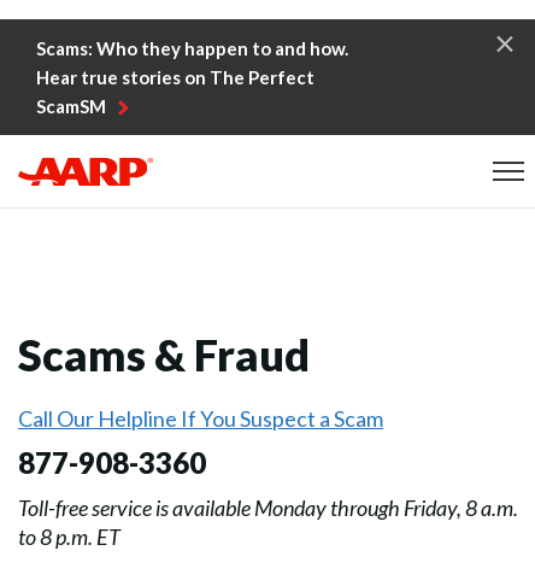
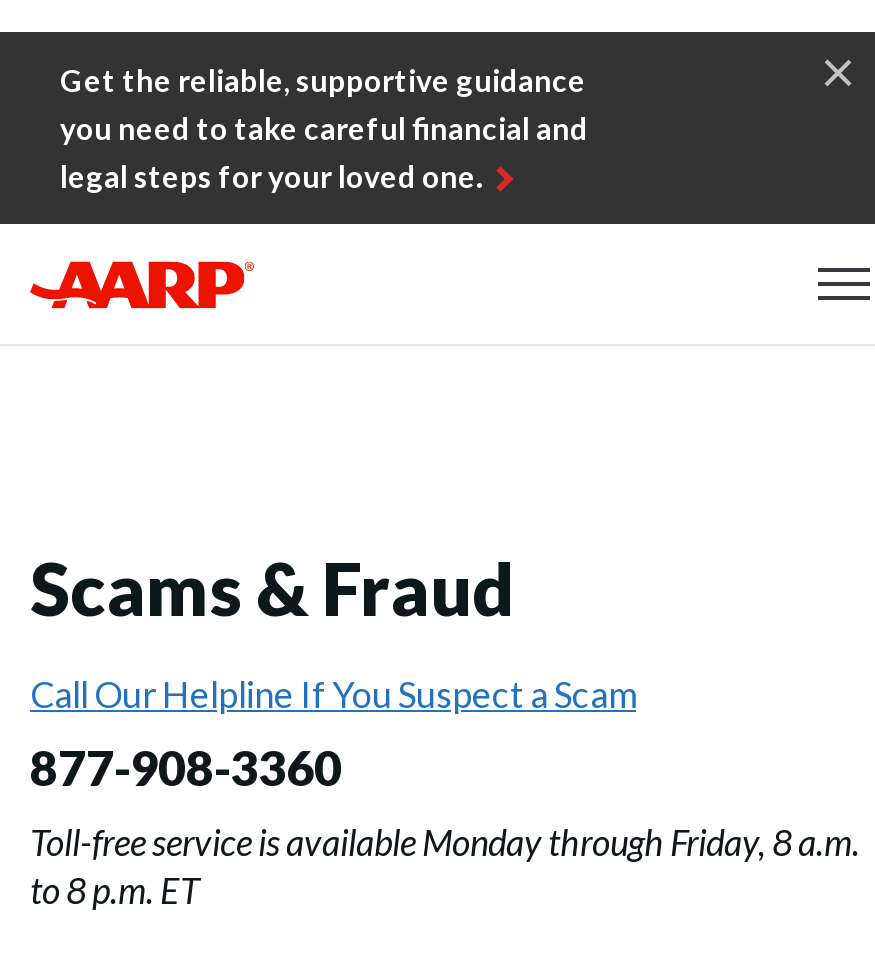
[36,37,348,117] Scams: Who they happen to and how. | Hear true stories on The Perfect | ScamSM -> [60,62,588,194] Get the reliable, supportive guidance | you need to take careful financial and | legal steps for your loved one.

